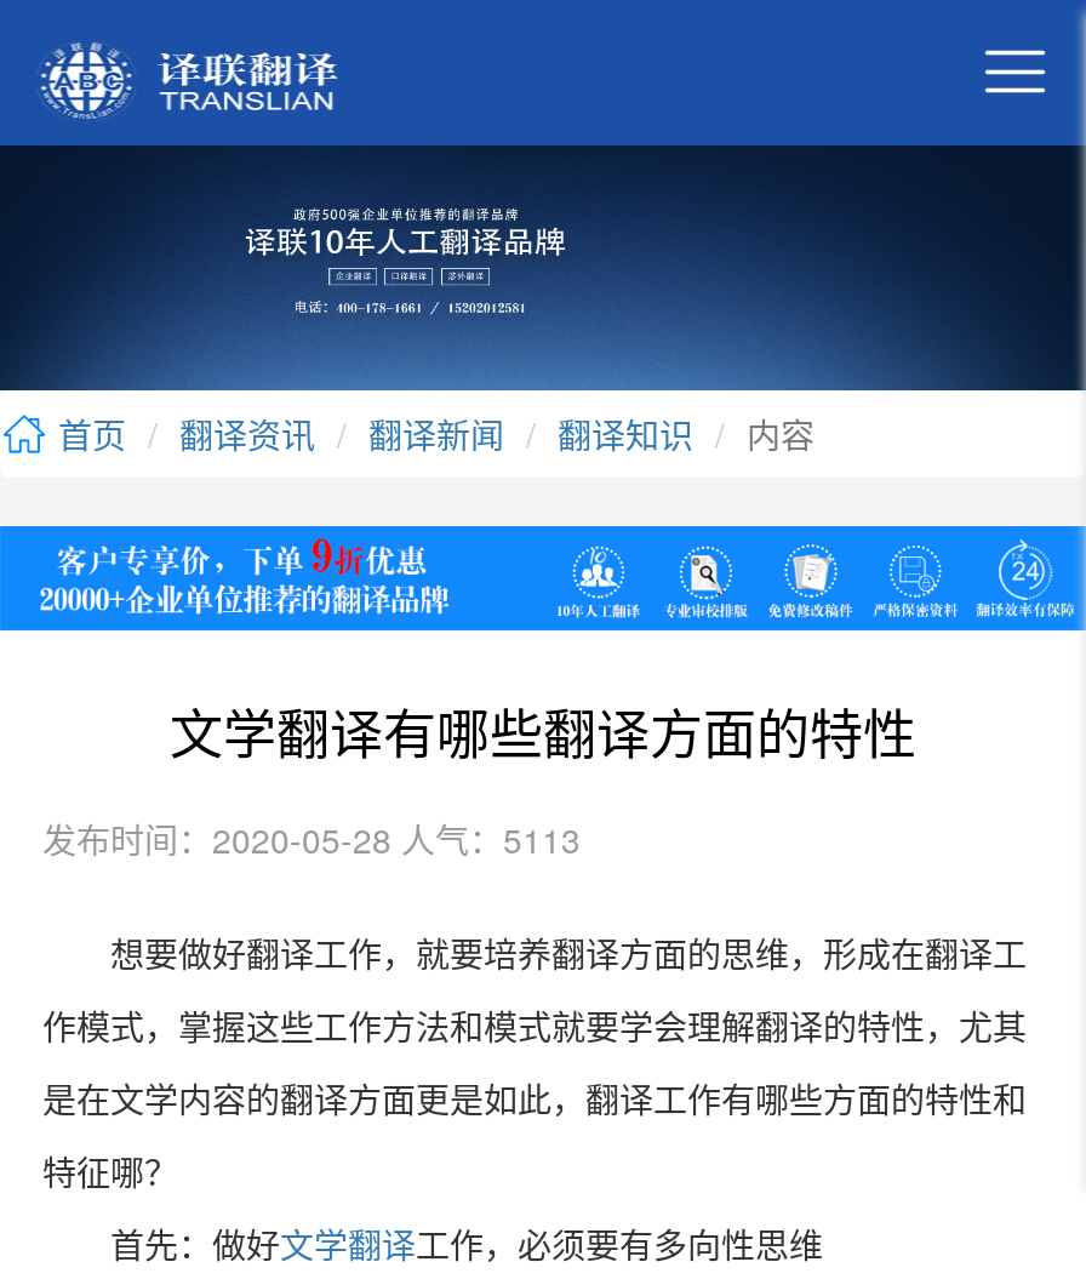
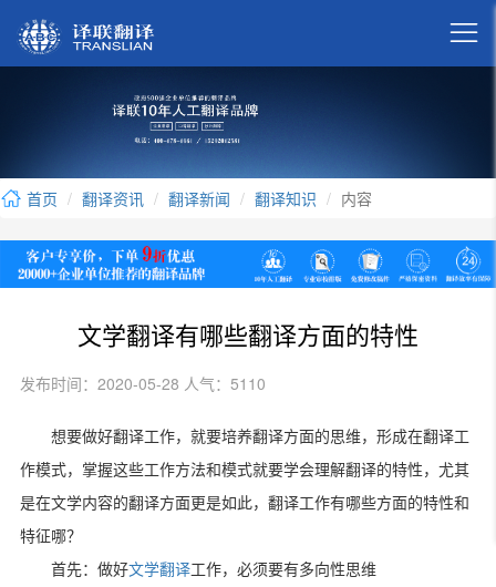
[42,815,581,863] 发布时间：2020-05-28 人气：5113 -> [19,372,265,394] 发布时间：2020-05-28 人气：5110

